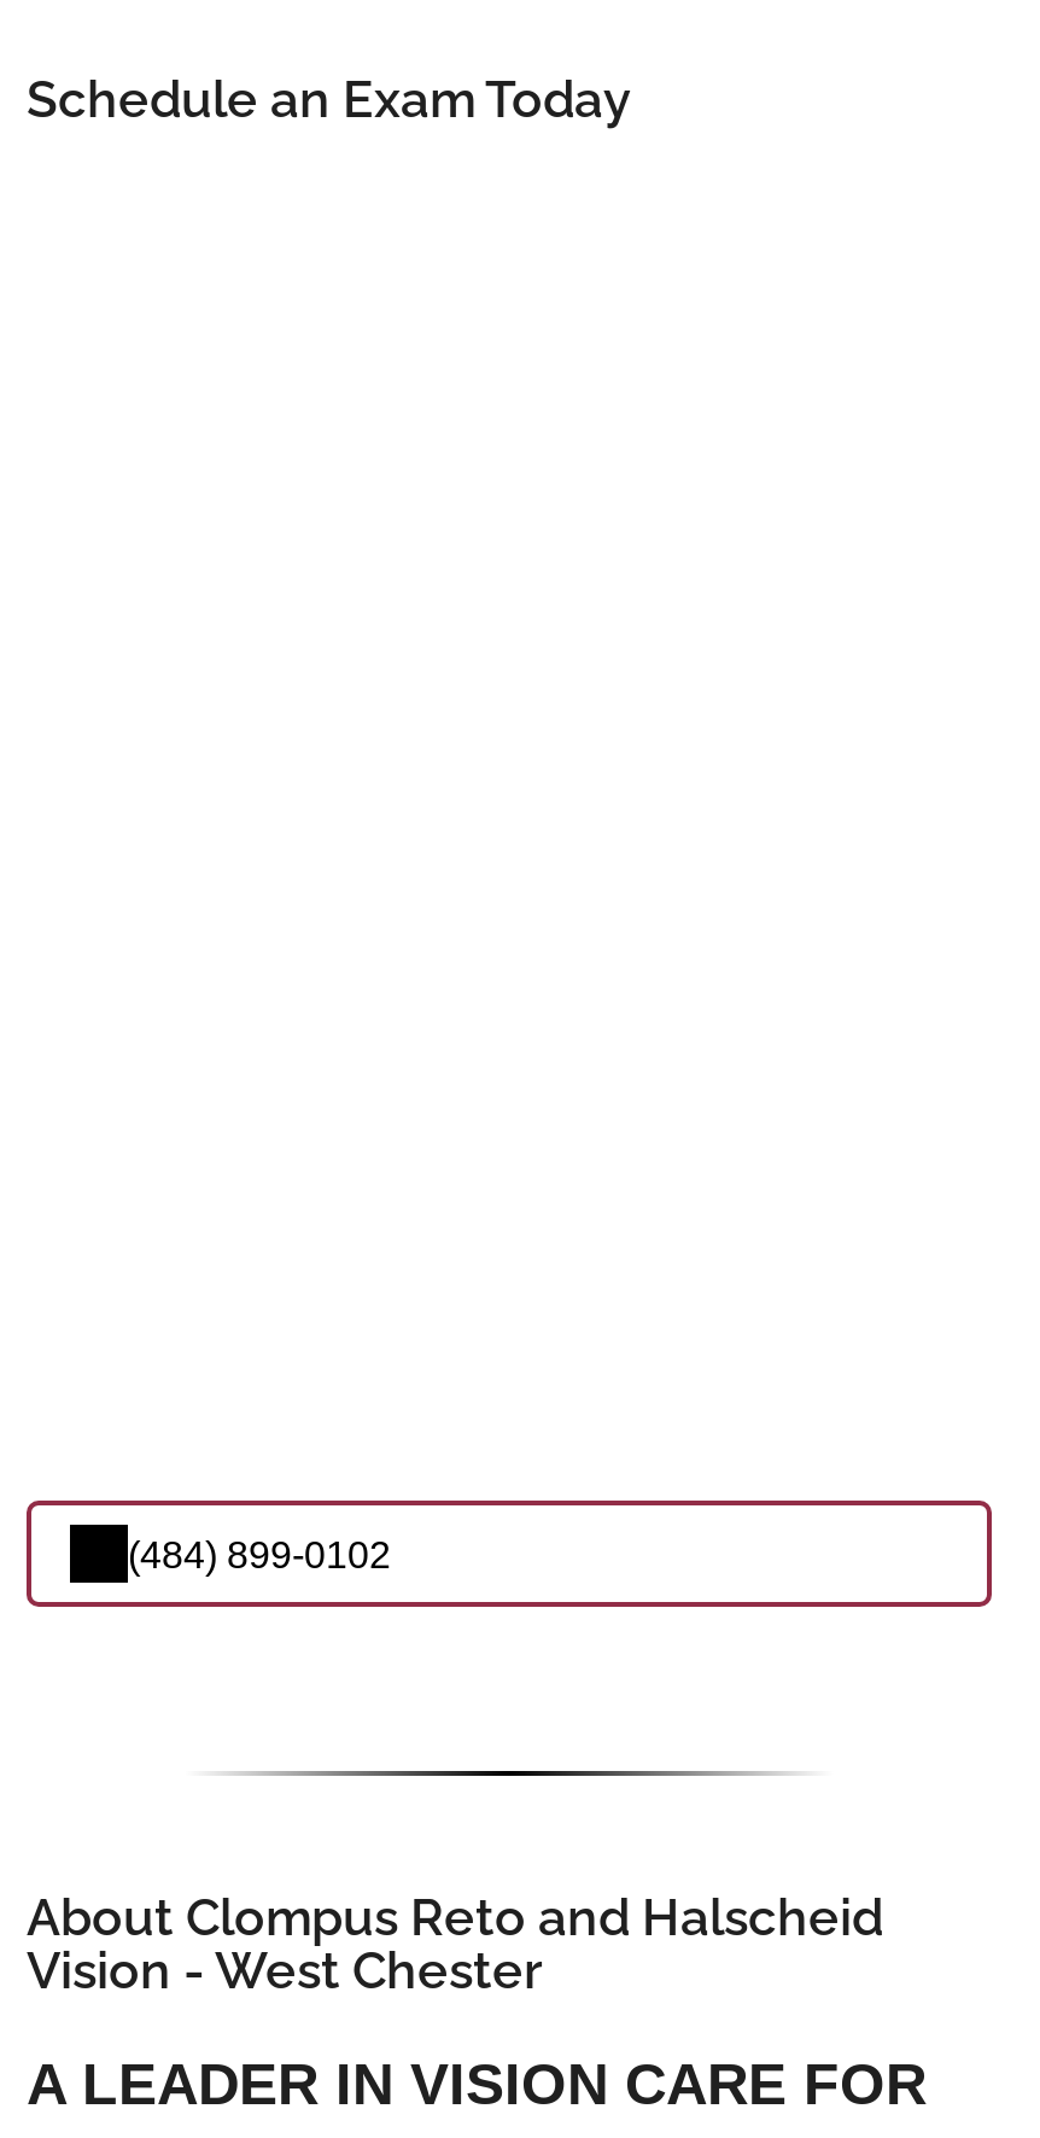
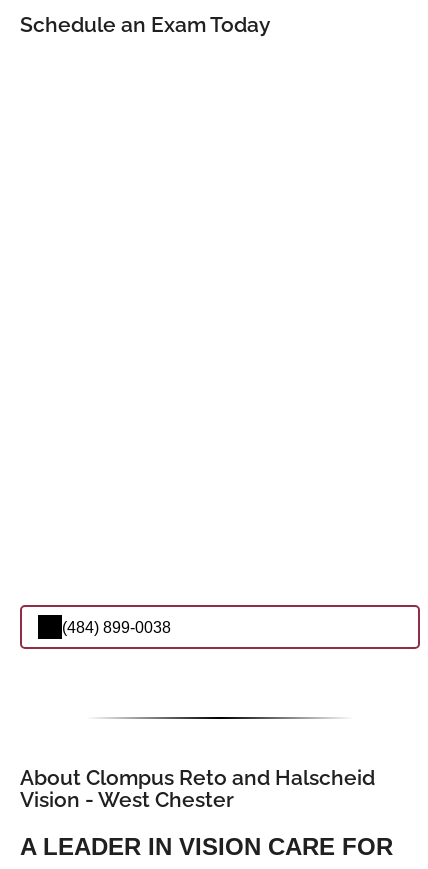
[128,1534,391,1575] (484) 899-0102 -> [62,619,171,636] (484) 899-0038

